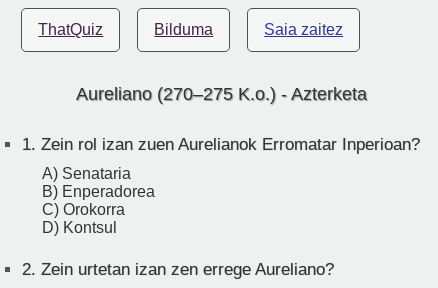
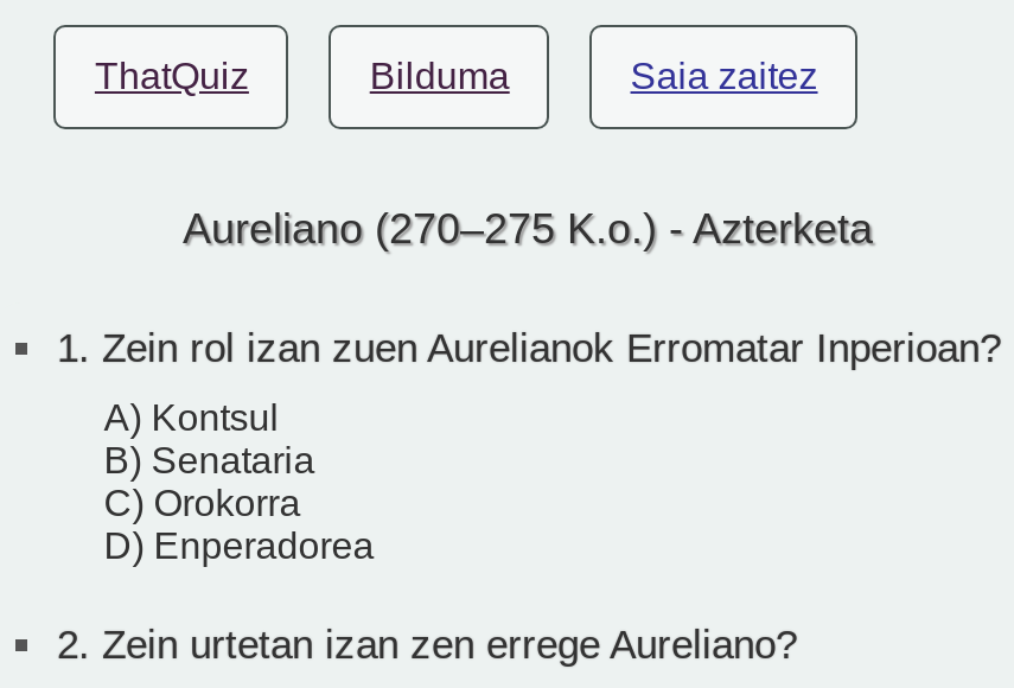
[42,165,131,182] A) Senataria -> [104,398,279,438] A) Kontsul
[42,183,155,200] B) Enperadorea -> [104,440,315,481] B) Senataria
[42,219,117,236] D) Kontsul -> [104,526,374,566] D) Enperadorea

